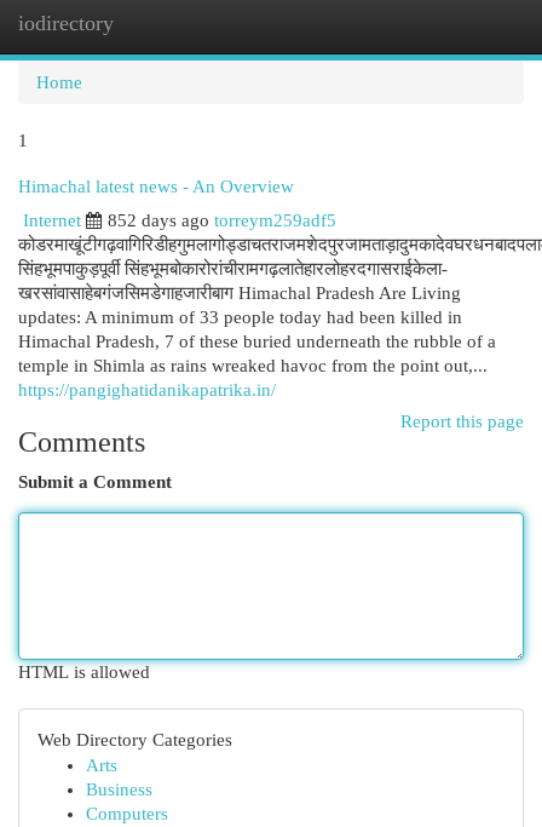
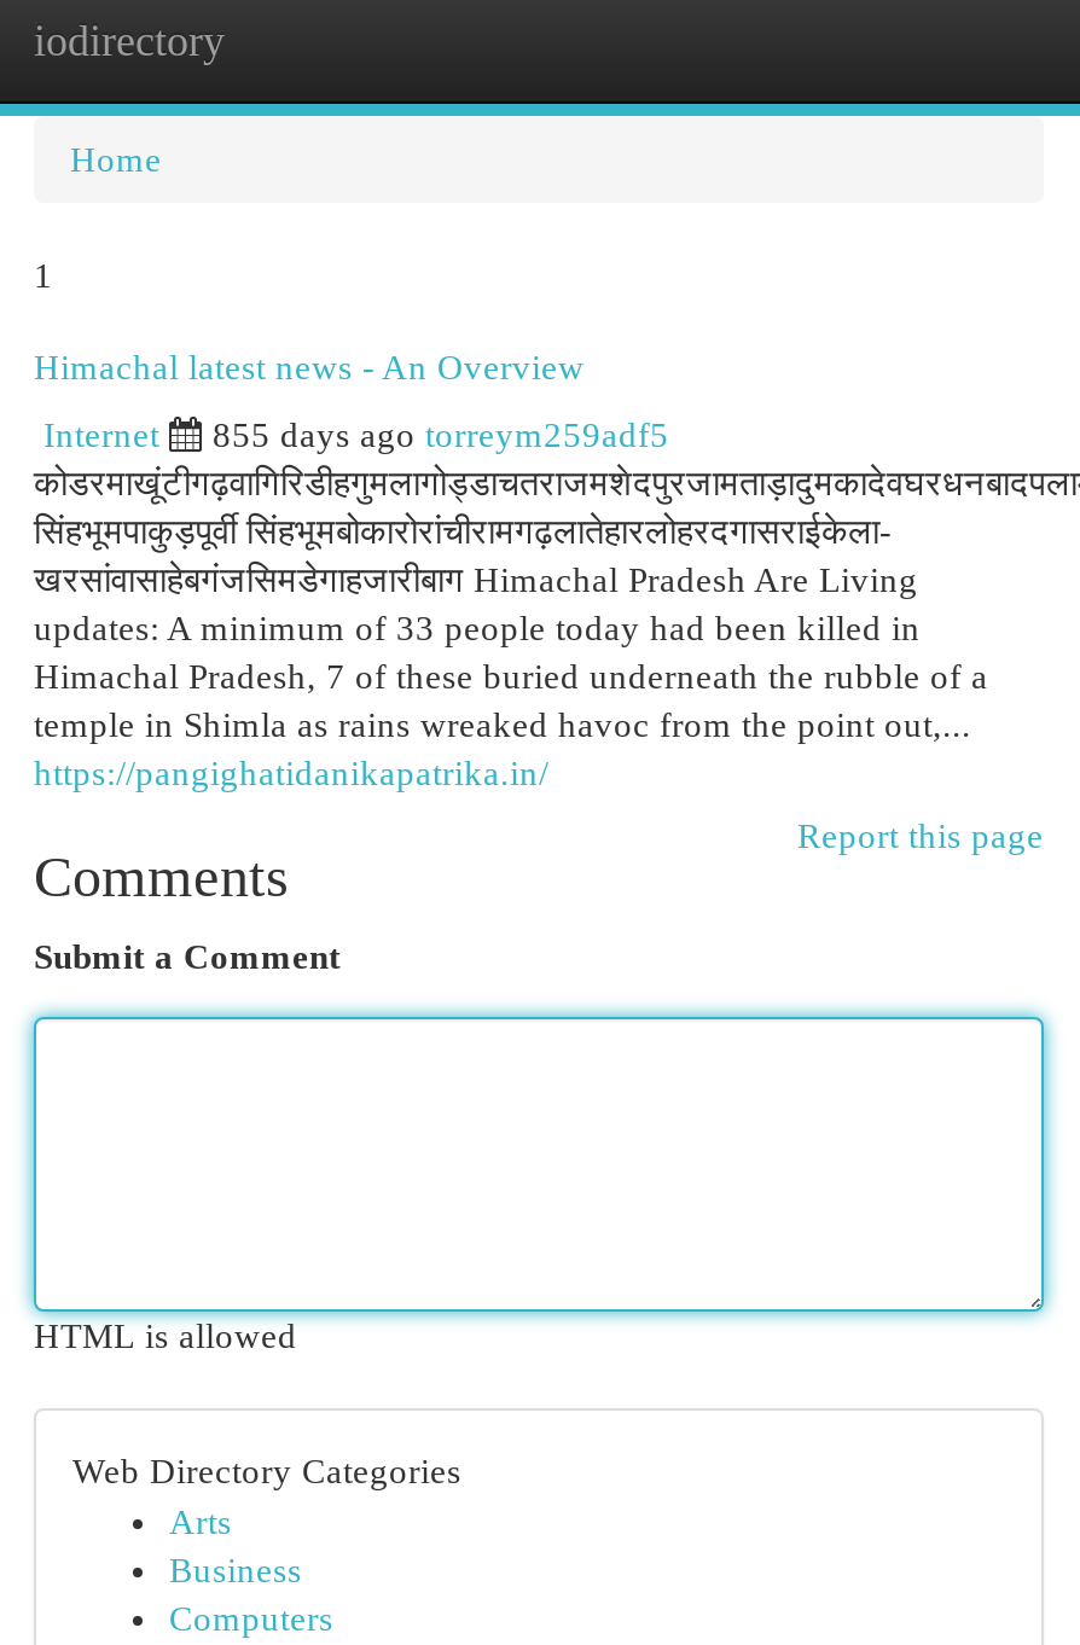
[108,211,336,230] 852 days ago torreym259adf5 -> [213,415,669,454] 855 days ago torreym259adf5

